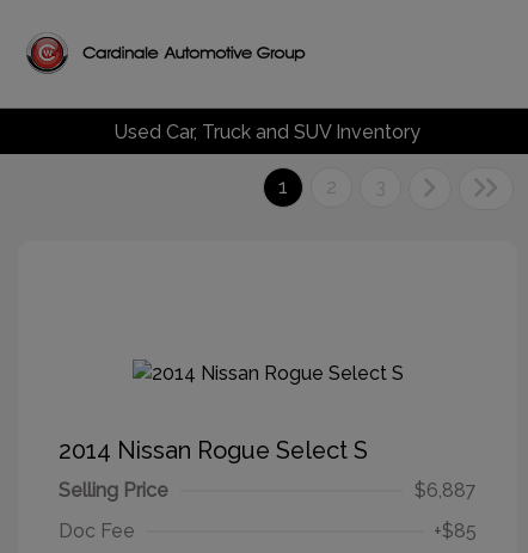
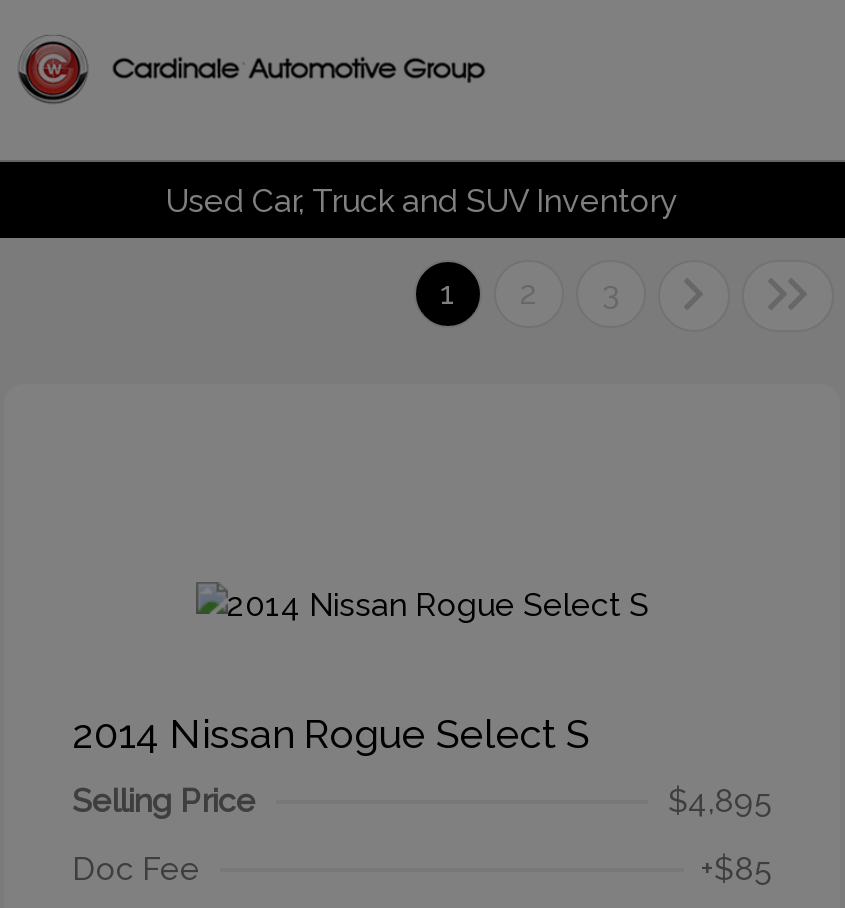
[415,479,477,502] $6,887 -> [668,782,772,820] $4,895

